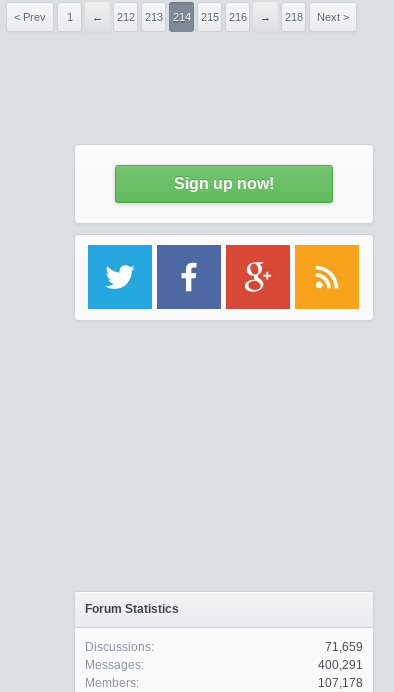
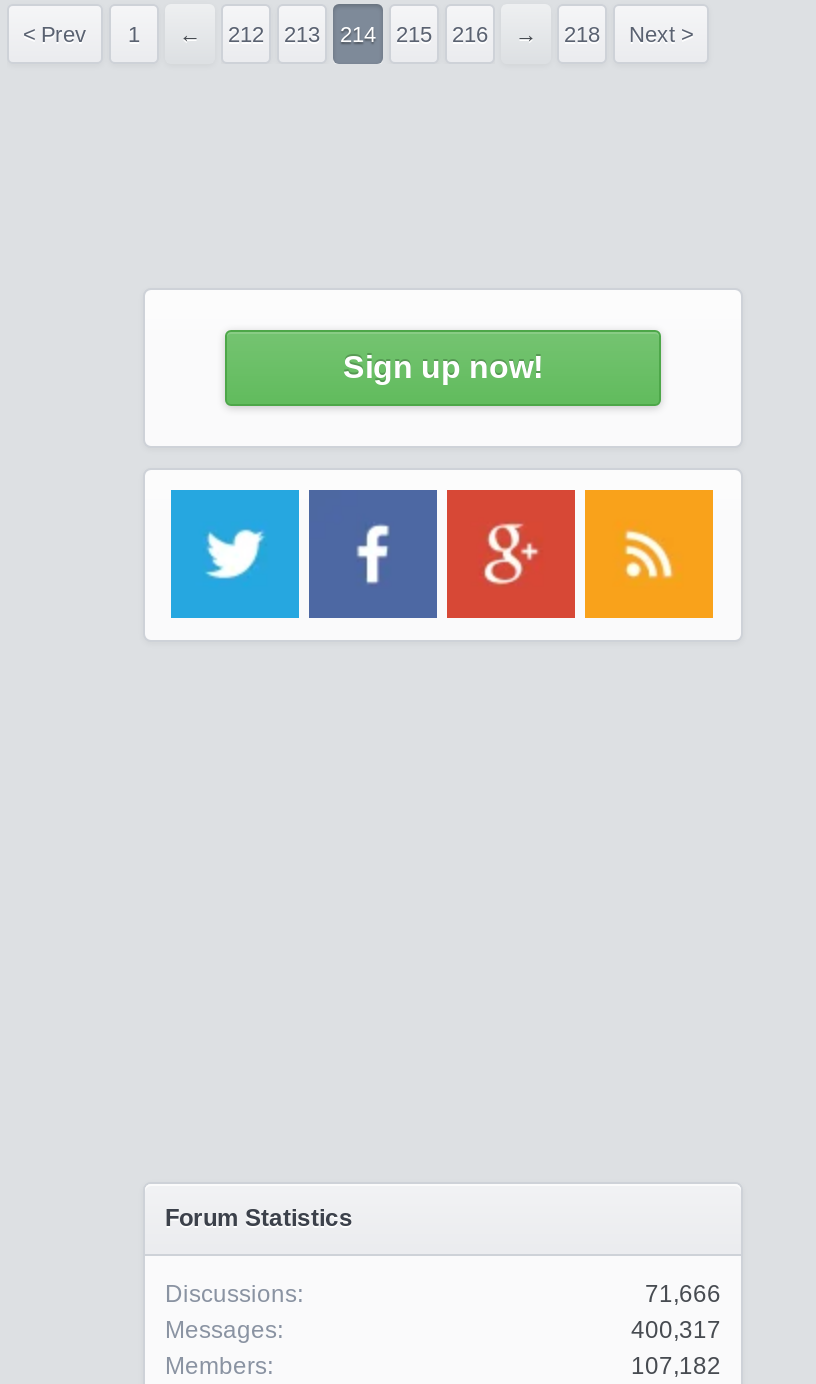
[325,640,363,654] 71,659 -> [645,1280,721,1308] 71,666
[318,658,363,672] 400,291 -> [631,1316,721,1344] 400,317
[318,676,363,690] 107,178 -> [631,1352,721,1380] 107,182

